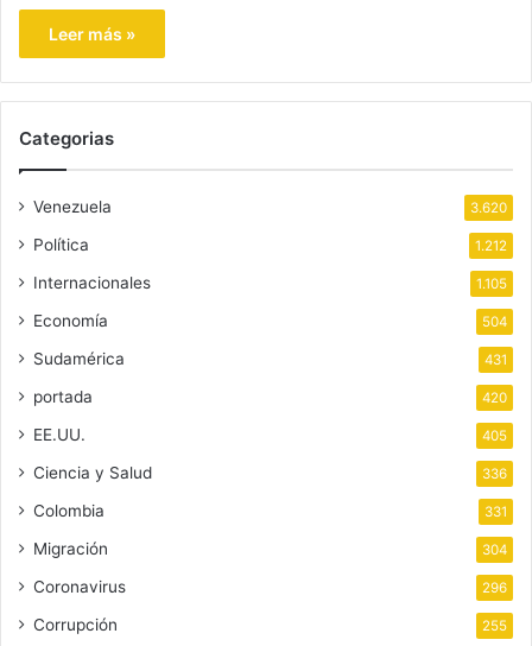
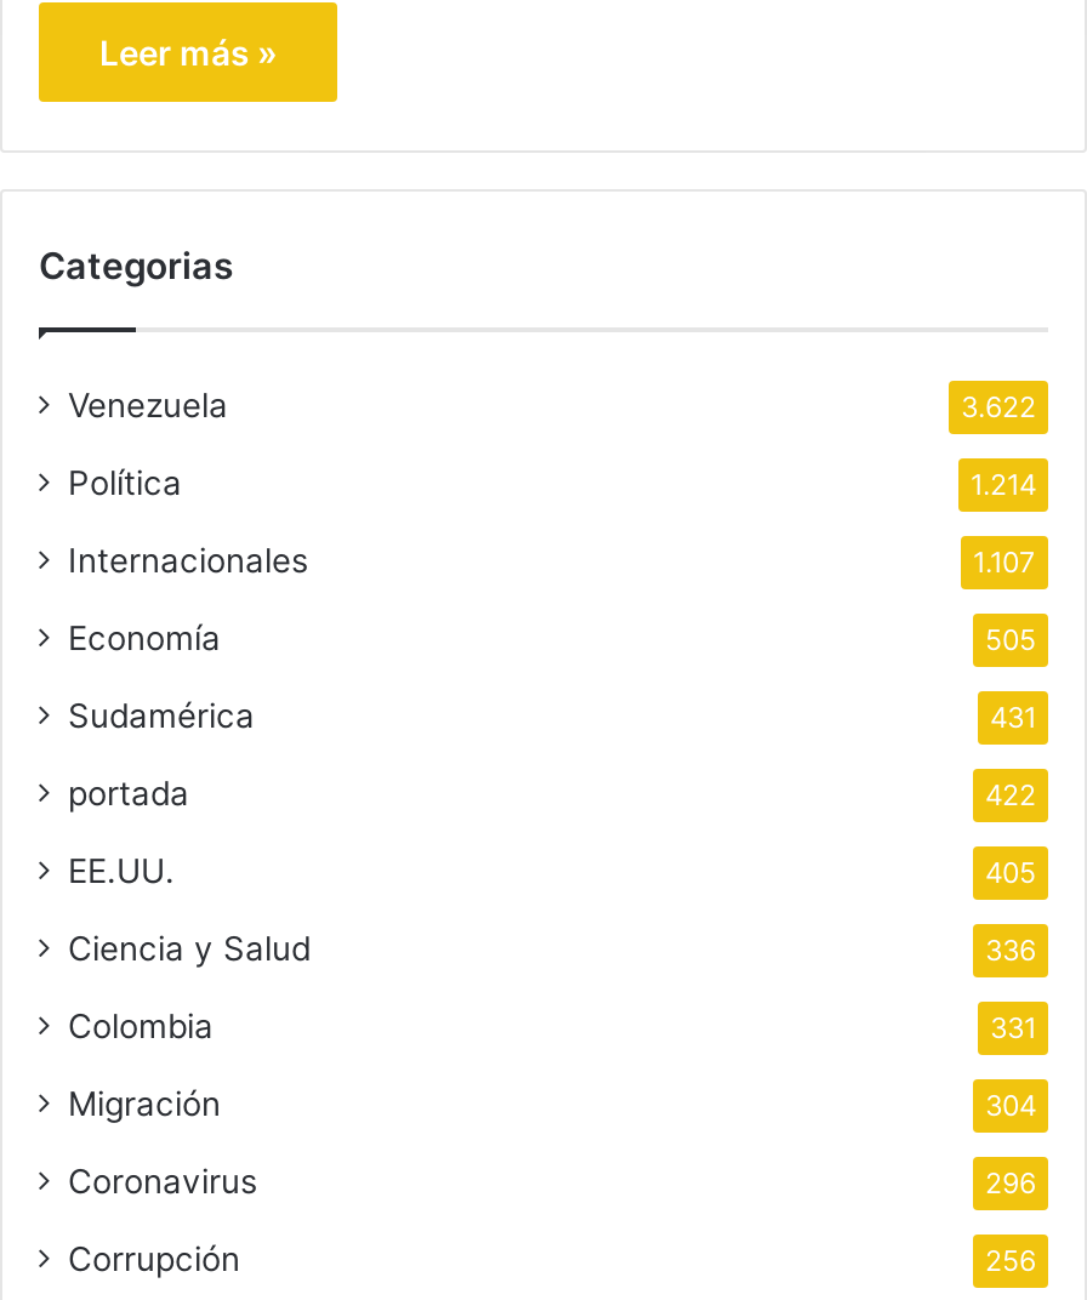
[470,200,507,216] 3.620 -> [961,391,1036,425] 3.622
[475,238,507,254] 1.212 -> [971,469,1036,503] 1.214
[476,276,507,292] 1.105 -> [973,546,1036,580] 1.107
[482,314,507,330] 504 -> [985,624,1036,658] 505
[482,390,507,406] 420 -> [985,779,1036,813] 422
[482,618,507,634] 255 -> [985,1245,1036,1279] 256

